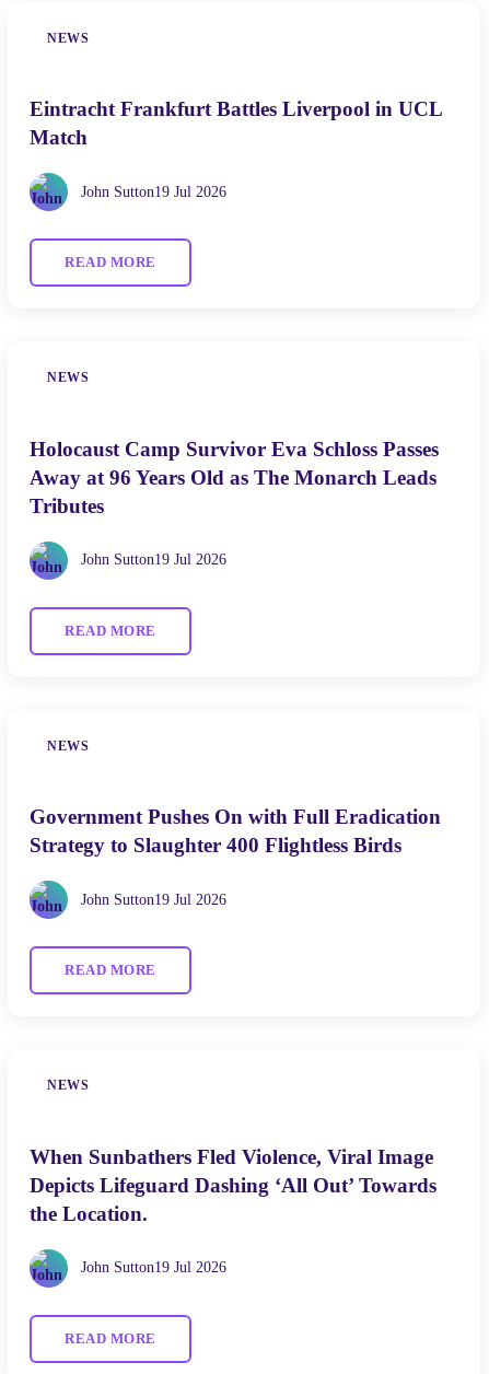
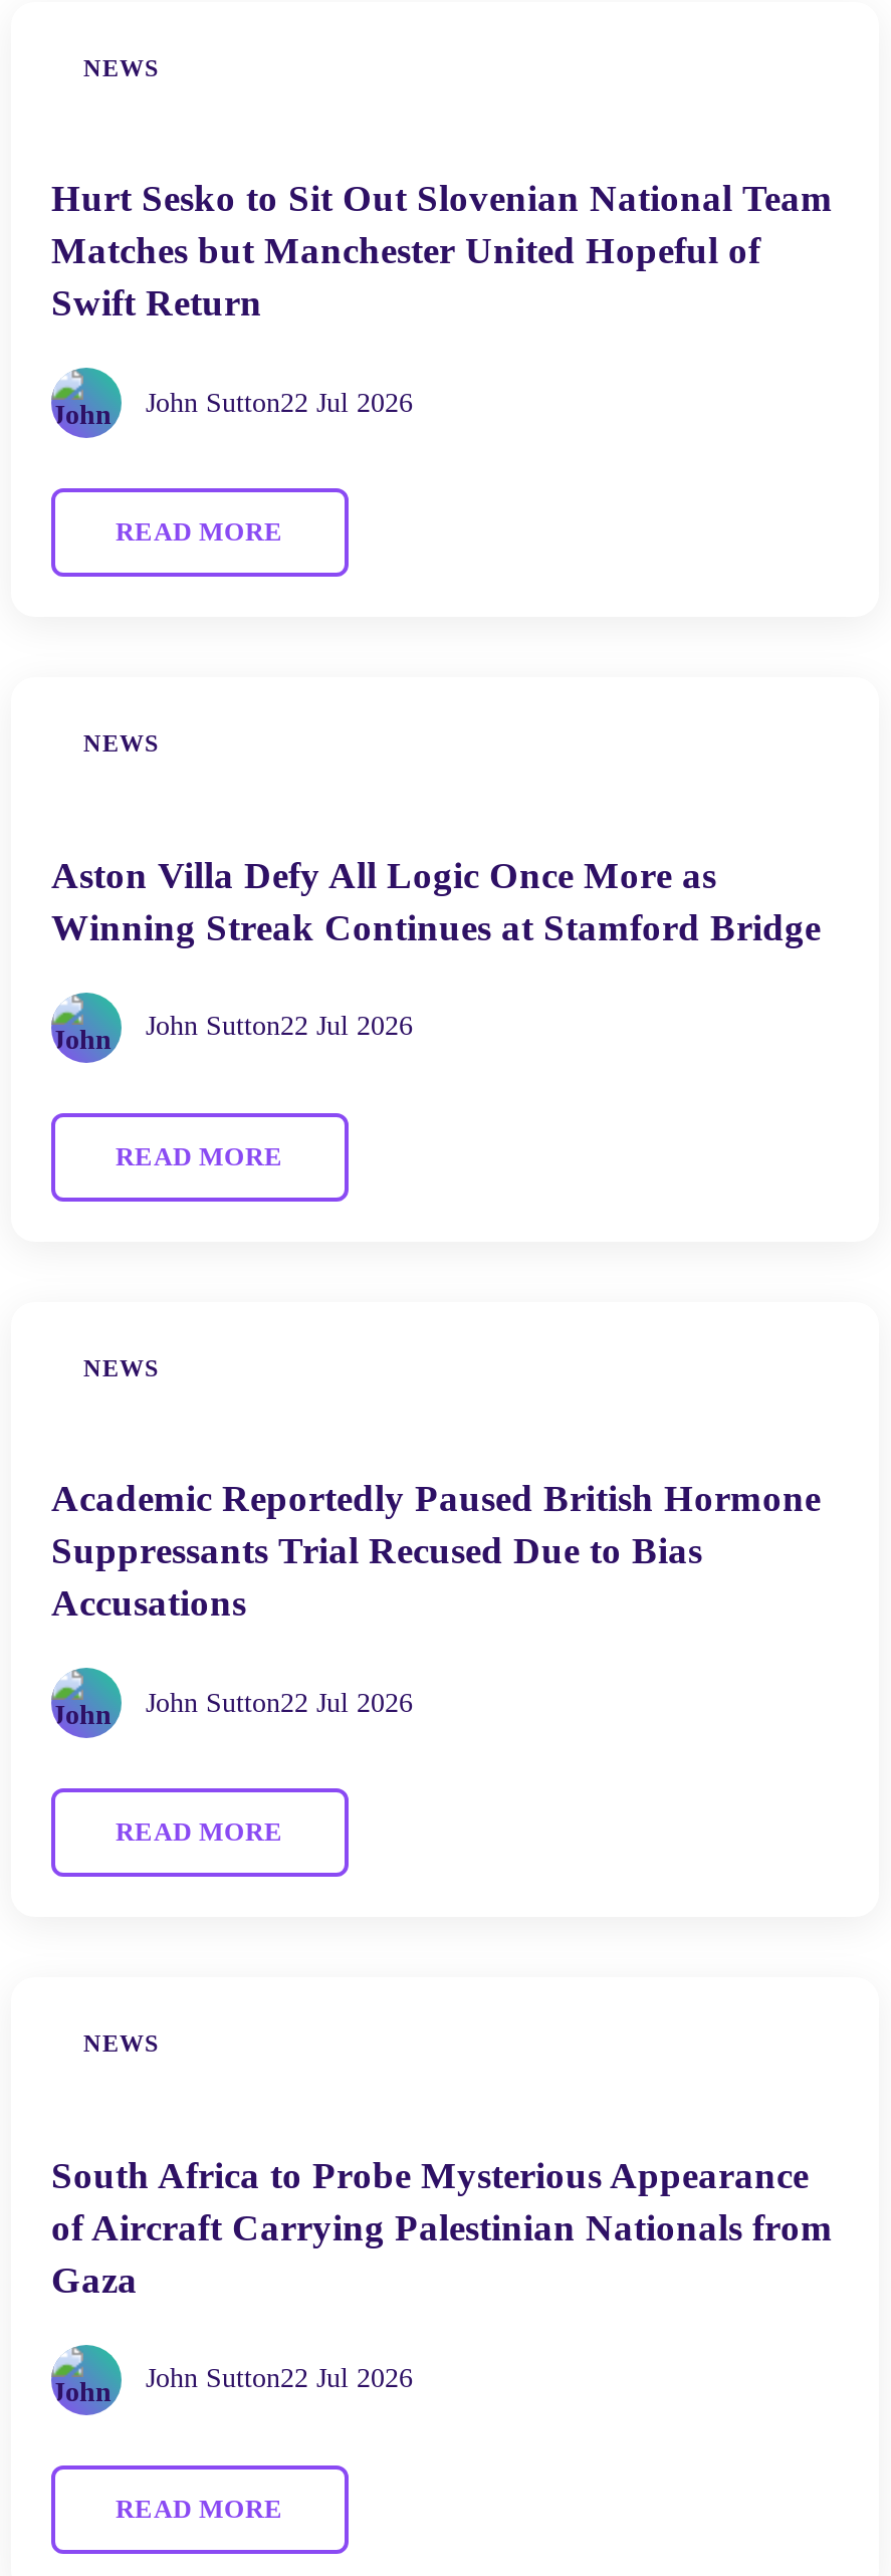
[30,98,442,149] Eintracht Frankfurt Battles Liverpool in UCL | Match -> [51,178,833,325] Hurt Sesko to Sit Out Slovenian National Team | Matches but Manchester United Hopeful of | Swift Return
[81,183,226,200] John Sutton19 Jul 2026 -> [146,387,413,417] John Sutton22 Jul 2026
[30,437,439,517] Holocaust Camp Survivor Eva Schloss Passes | Away at 96 Years Old as The Monarch Leads | Tributes -> [51,854,821,948] Aston Villa Defy All Logic Once More as | Winning Streak Continues at Stamford Bridge
[81,551,226,568] John Sutton19 Jul 2026 -> [146,1011,413,1041] John Sutton22 Jul 2026
[30,806,441,857] Government Pushes On with Full Eradication | Strategy to Slaughter 400 Flightless Birds -> [51,1478,821,1624] Academic Reportedly Paused British Hormone | Suppressants Trial Recused Due to Bias | Accusations
[81,891,226,908] John Sutton19 Jul 2026 -> [146,1687,413,1717] John Sutton22 Jul 2026
[30,1145,436,1225] When Sunbathers Fled Violence, Viral Image | Depicts Lifeguard Dashing ‘All Out’ Towards | the Location. -> [51,2154,833,2300] South Africa to Probe Mysterious Appearance | of Aircraft Carrying Palestinian Nationals from | Gaza
[81,1259,226,1276] John Sutton19 Jul 2026 -> [146,2363,413,2393] John Sutton22 Jul 2026

